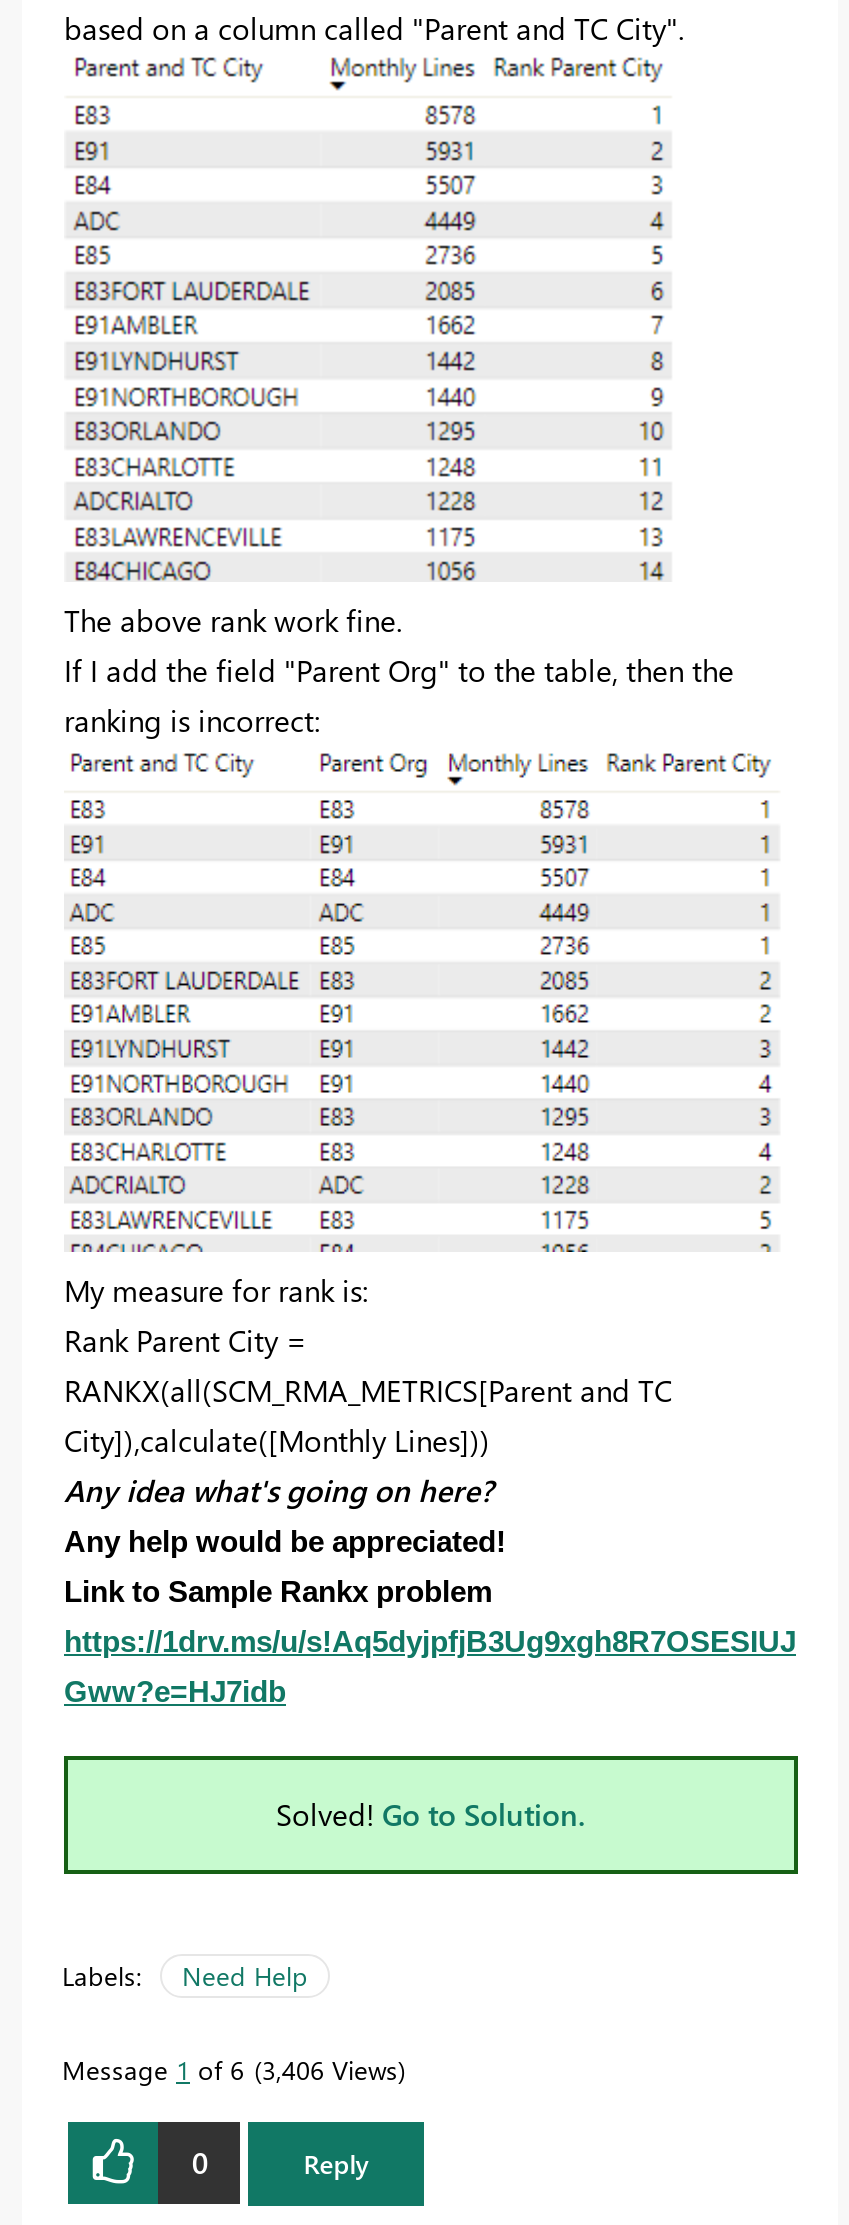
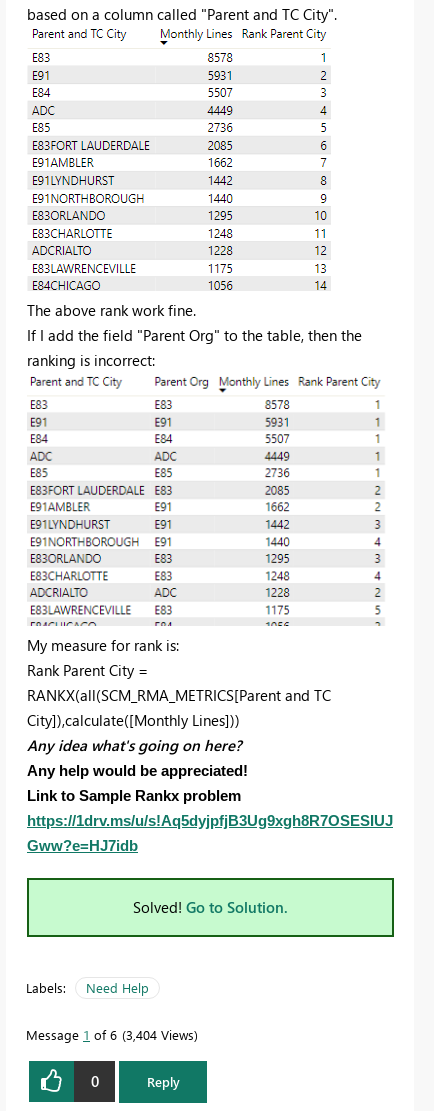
[62,2051,398,2085] Message 1 of 6 3,406 Views -> [26,1026,194,1043] Message 1 of 6 3,404 Views

